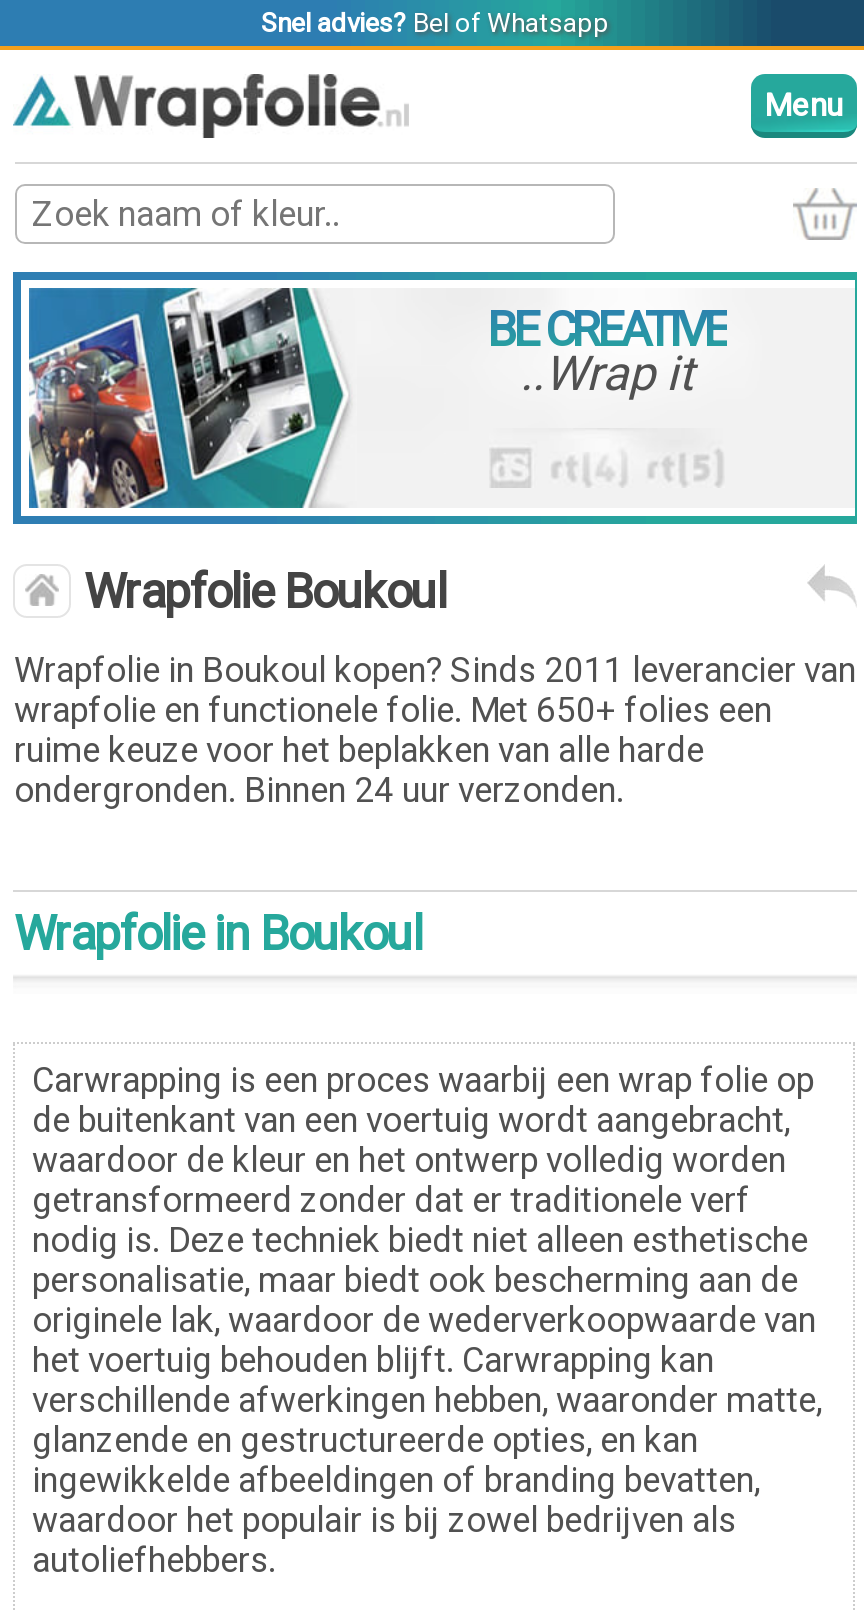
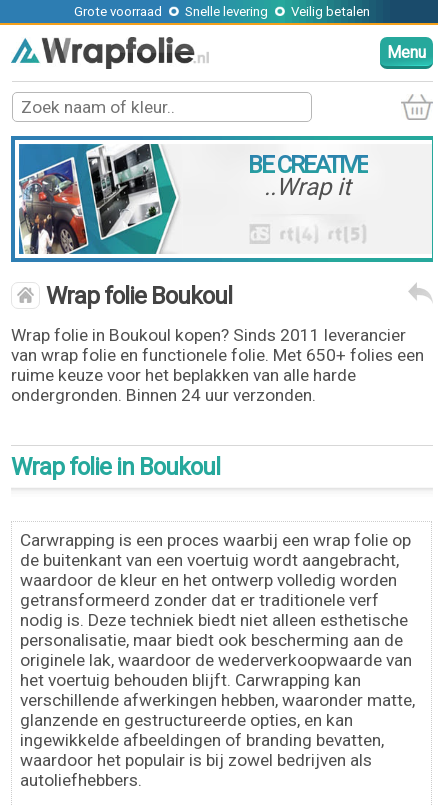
[261,8,609,38] Snel advies? Bel of Whatsapp -> [74,4,370,19] Grote voorraad | Snelle levering | Veilig betalen
[14,906,422,962] Wrapfolie in Boukoul -> [11,453,220,481] Wrap folie in Boukoul

